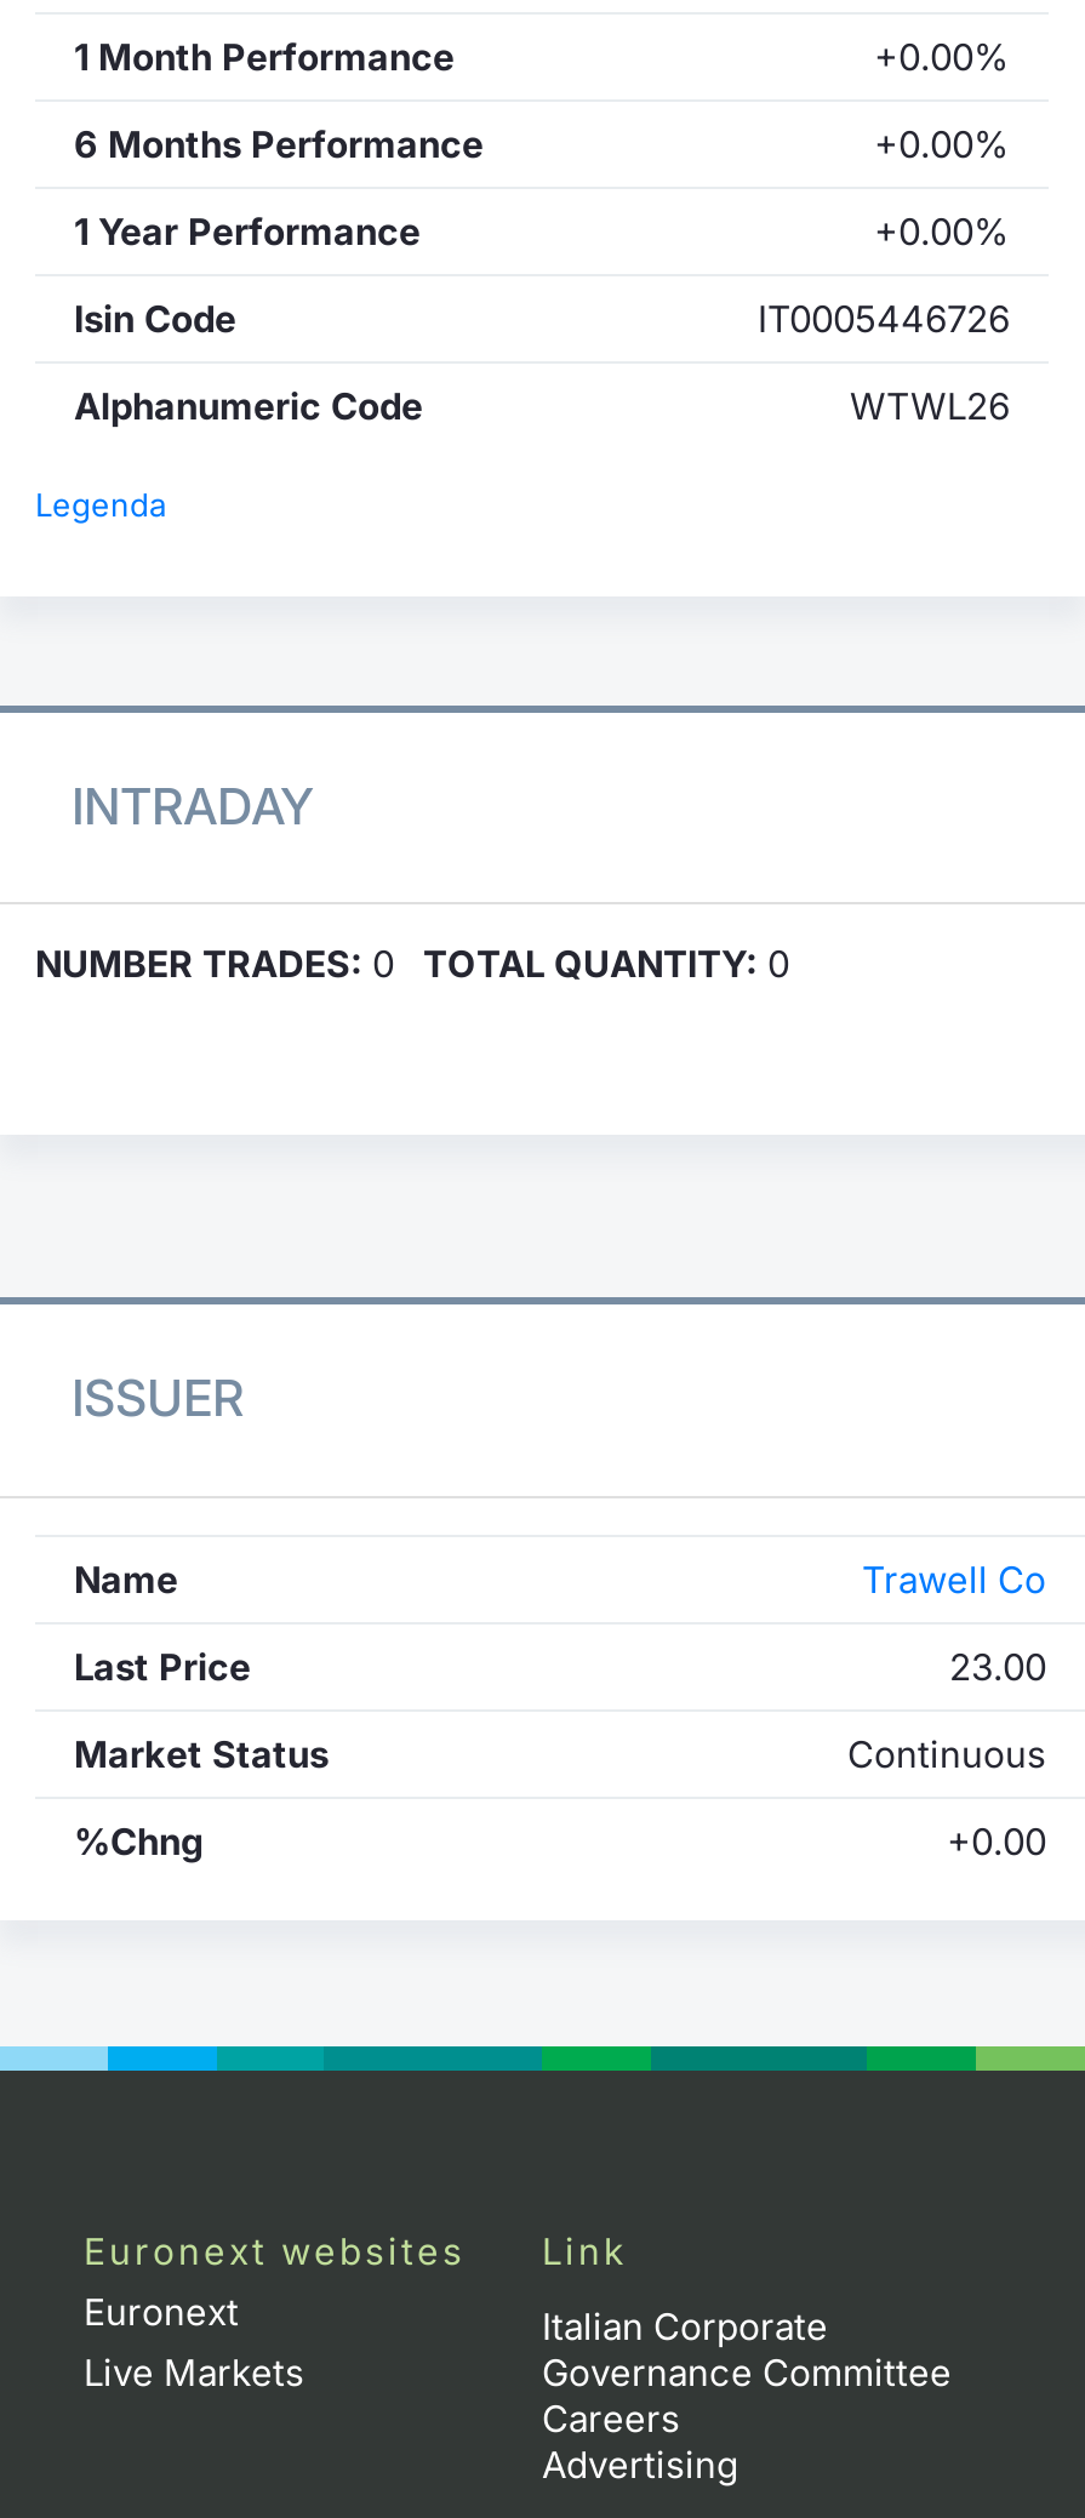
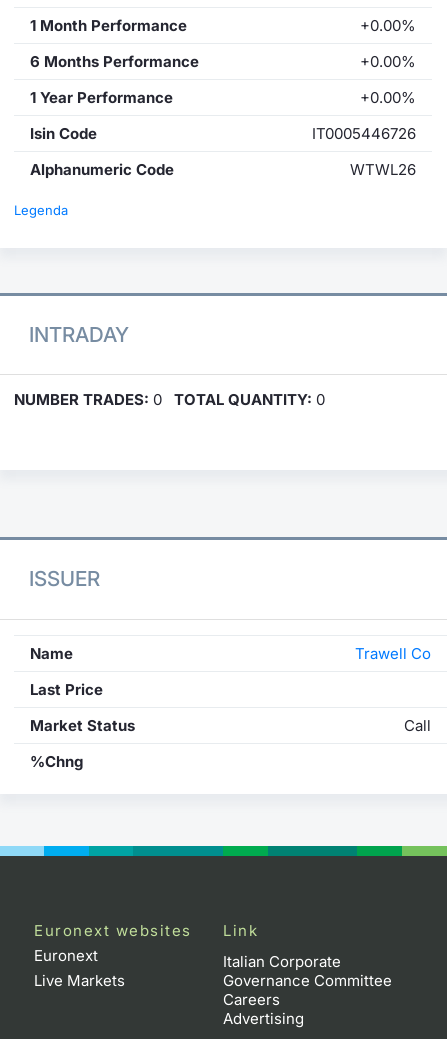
[949,1643,1046,1689] 23.00 -> none
[847,1730,1046,1776] Continuous -> [404,715,431,734] Call
[947,1817,1046,1863] +0.00 -> none

